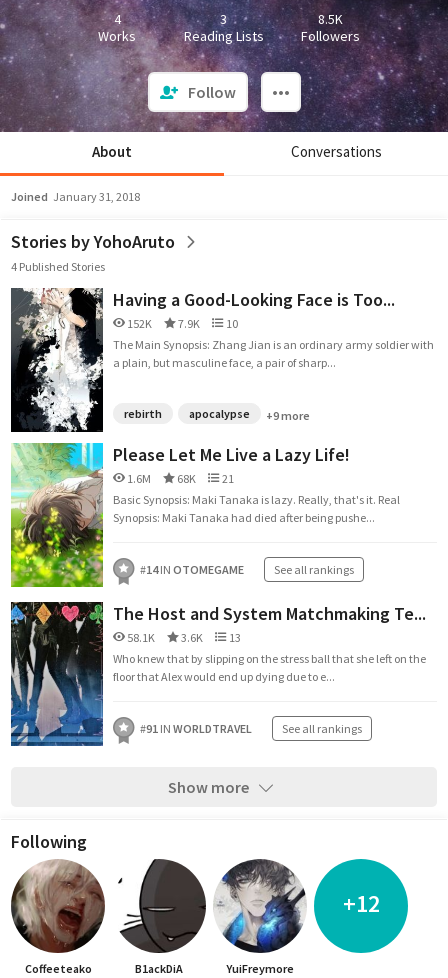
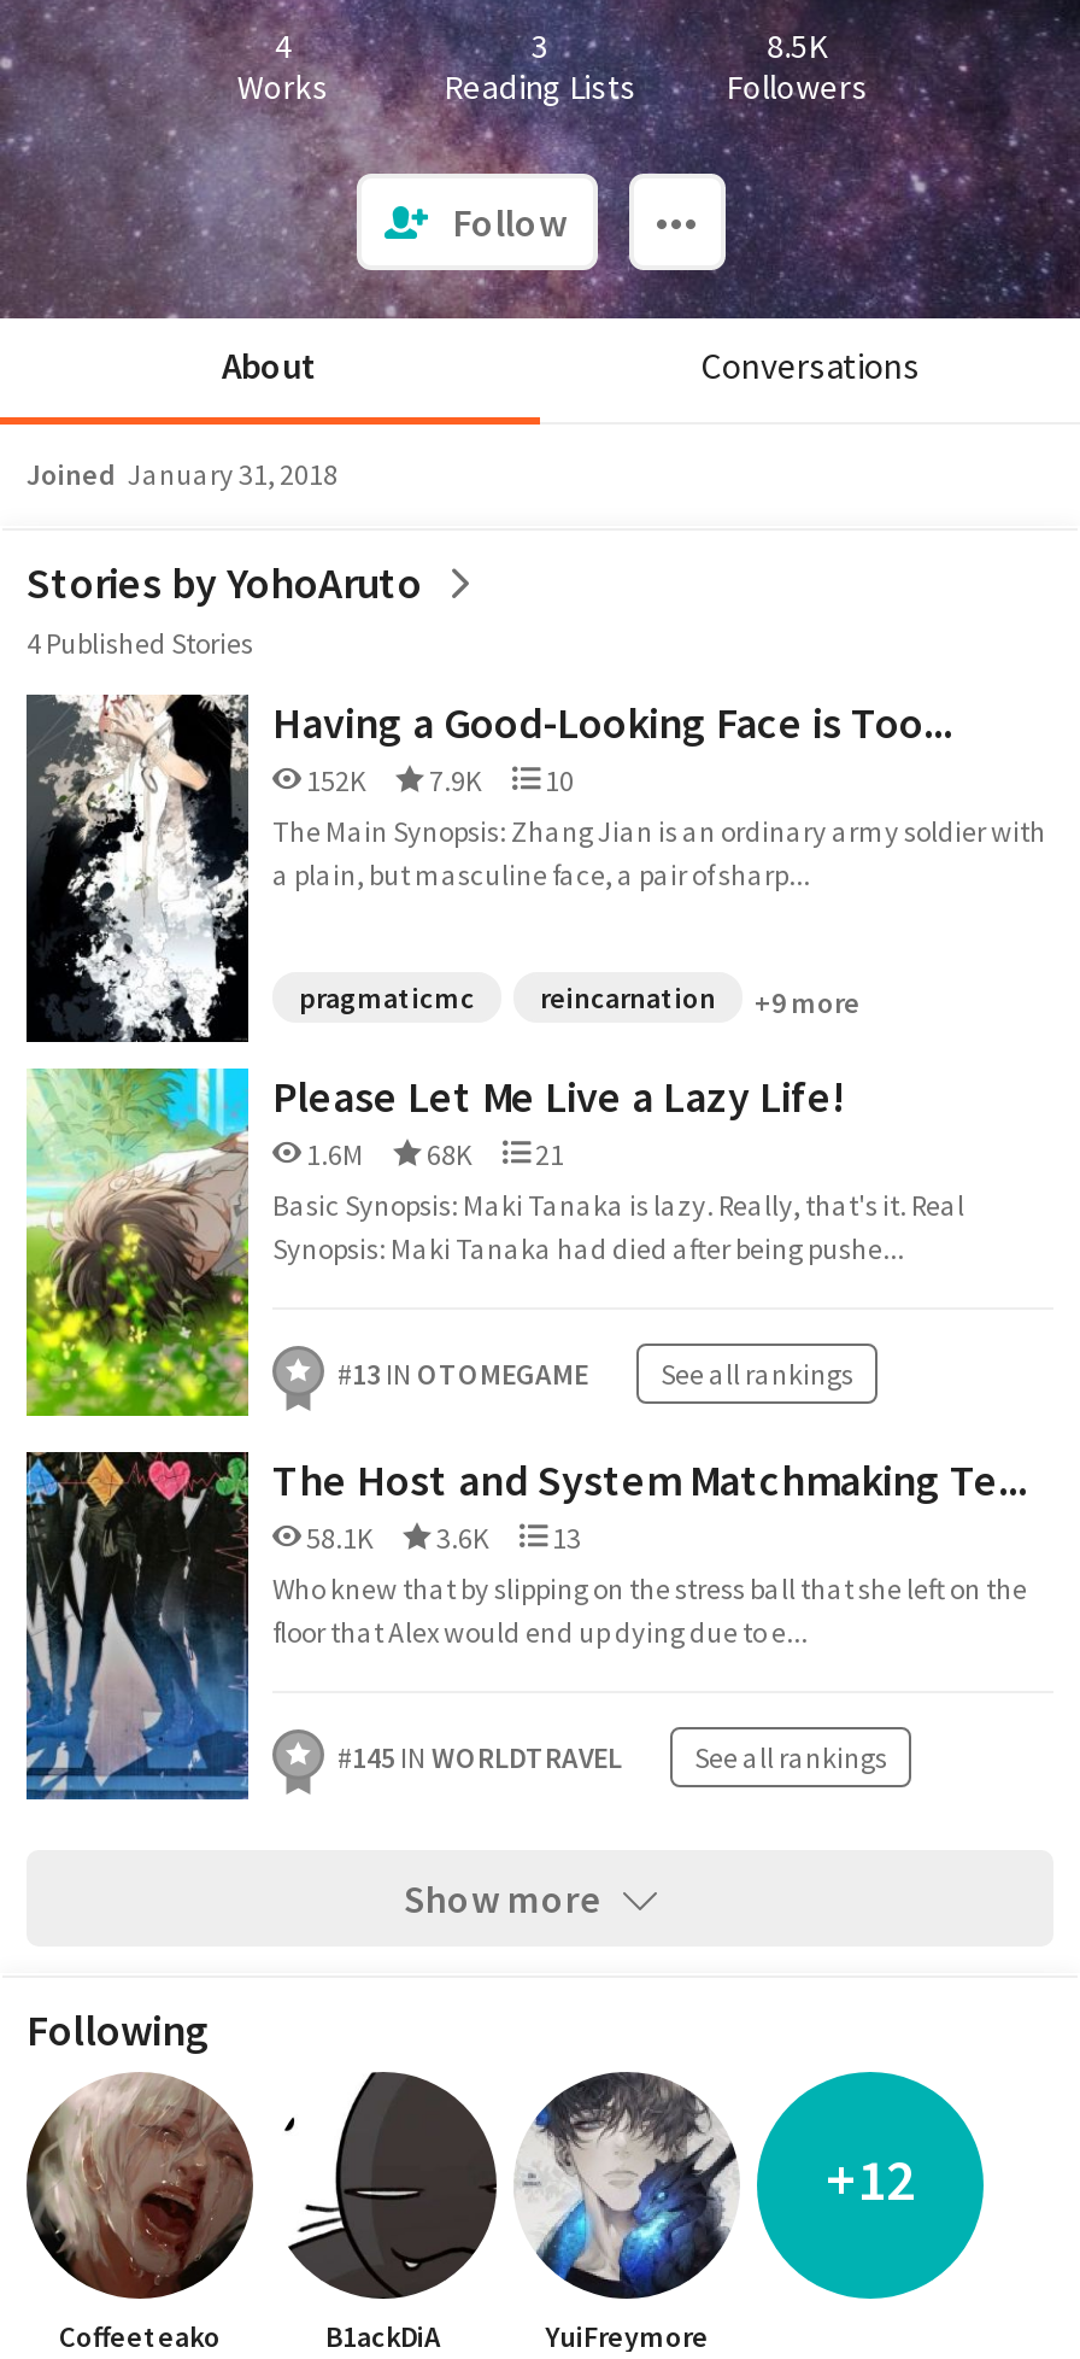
[124,406,250,421] rebirth | apocalypse -> [299,979,716,1015] pragmaticmc | reincarnation
[140,562,354,577] #14 IN OTOMEGAME See all rankings -> [337,1356,853,1392] #13 IN OTOMEGAME See all rankings
[140,721,252,736] #91 IN WORLDTRAVEL -> [337,1739,622,1775] #145 IN WORLDTRAVEL

